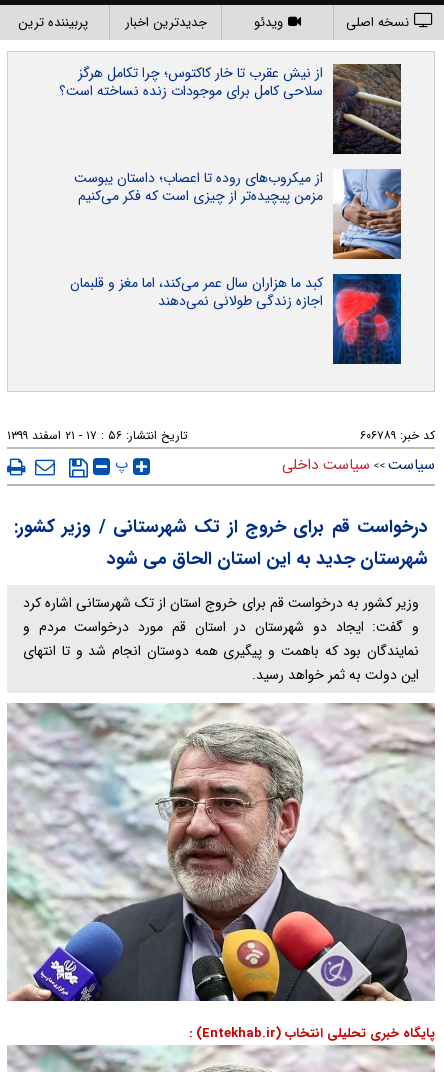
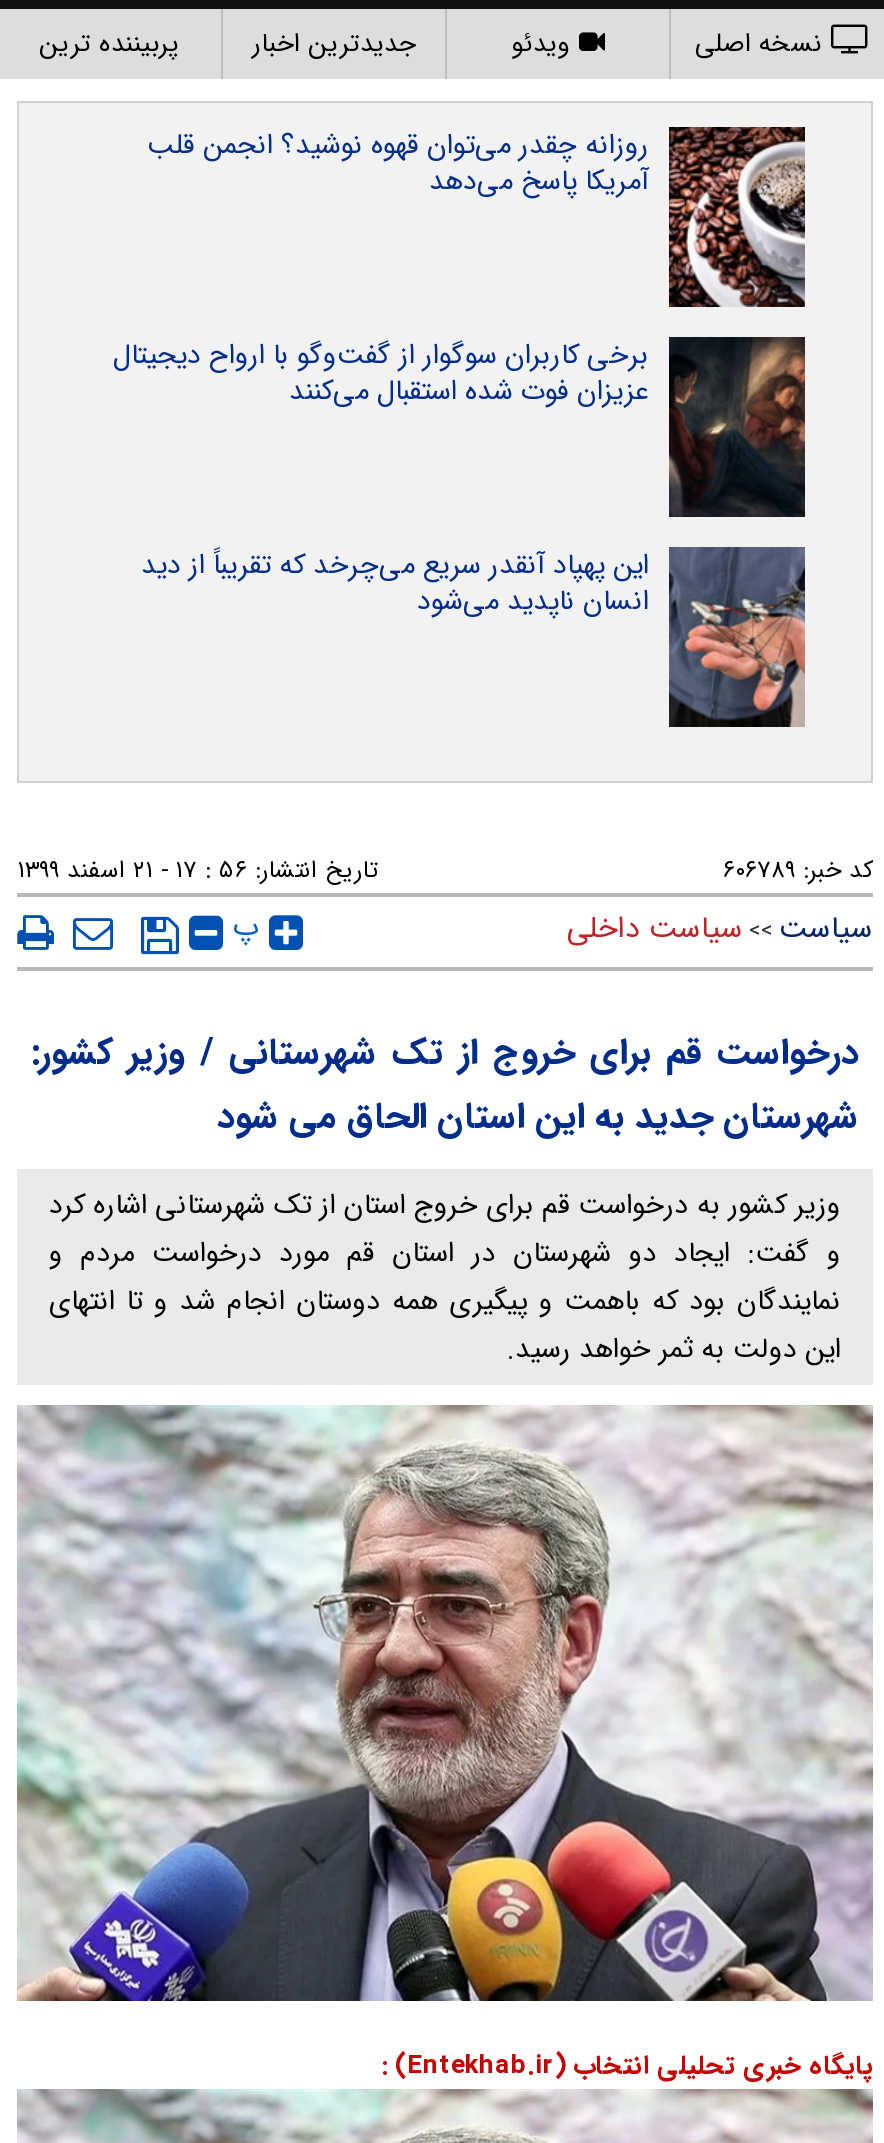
[59,62,401,155] [image] | از نیش عقرب تا خار کاکتوس؛ چرا تکامل هرگز | سلاحی کامل برای موجودات زنده نساخته است؟ -> [147,123,805,307] [image] | روزانه چقدر می‌توان قهوه نوشید؟ انجمن قلب | آمریکا پاسخ می‌دهد
[74,167,402,260] [image] | از میکروب‌های روده تا اعصاب؛ داستان یبوست | مزمن پیچیده‌تر از چیزی است که فکر می‌کنیم -> [113,333,807,519] [image] | برخی کاربران سوگوار از گفت‌وگو با ارواح دیجیتال | عزیزان فوت شده استقبال می‌کنند
[70,272,402,365] [image] | کبد ما هزاران سال عمر می‌کند، اما مغز و قلبمان | اجازه زندگی طولانی نمی‌دهند -> [141,543,807,727] [image] | این پهپاد آنقدر سریع می‌چرخد که تقریباً از دید | انسان ناپدید می‌شود

